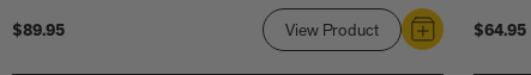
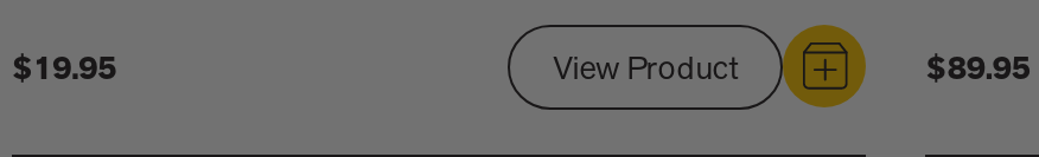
[12,19,65,41] $89.95 -> [12,45,116,90] $19.95
[474,19,526,41] $64.95 -> [926,45,1030,90] $89.95

